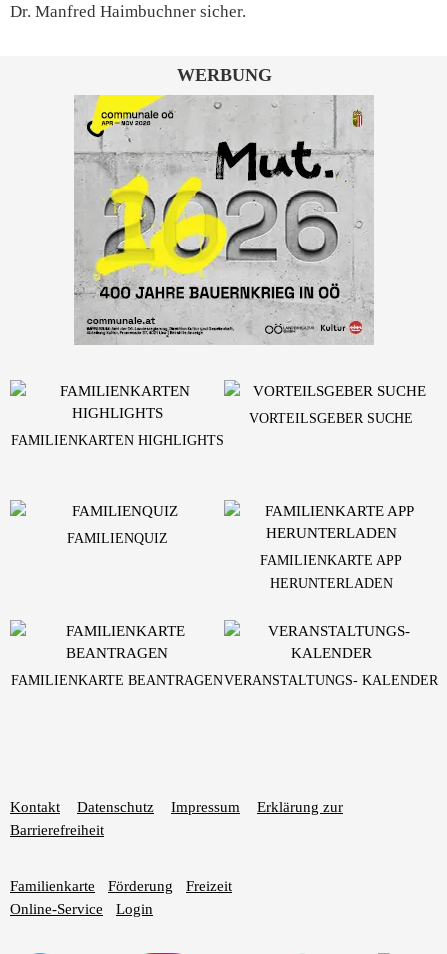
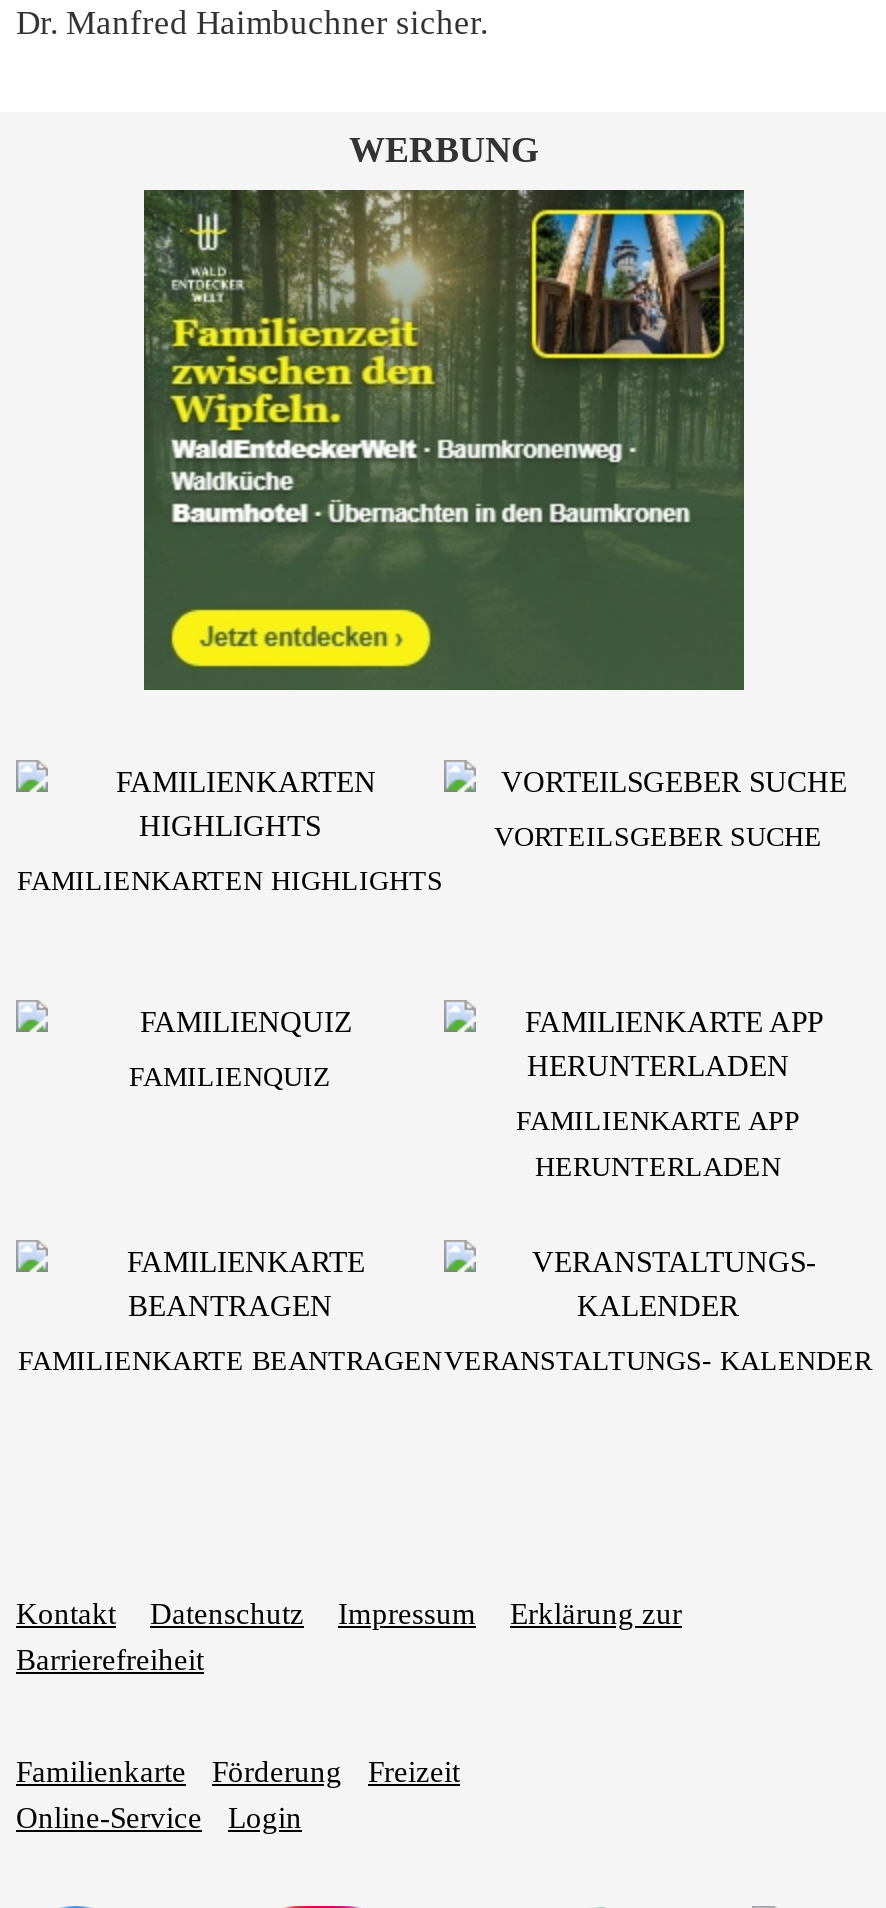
[74,94,374,345] [image] -> [142,188,746,692] [image]

